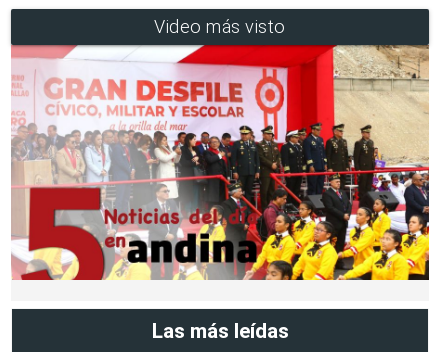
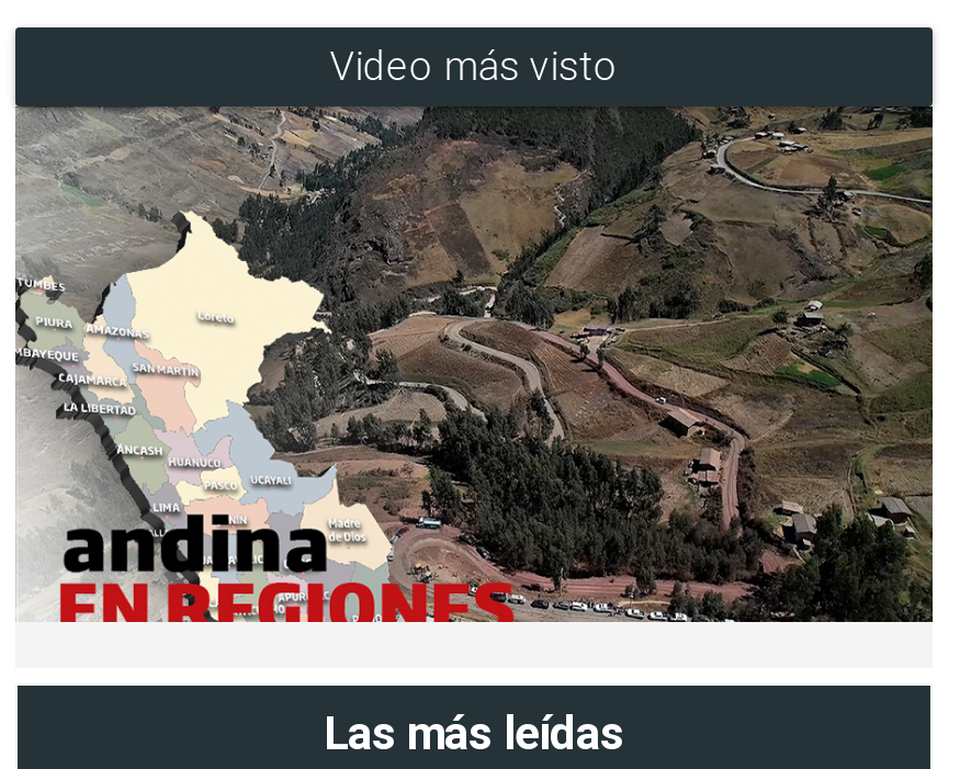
[11,44,430,281] [image] -> [13,106,935,624] [image]

